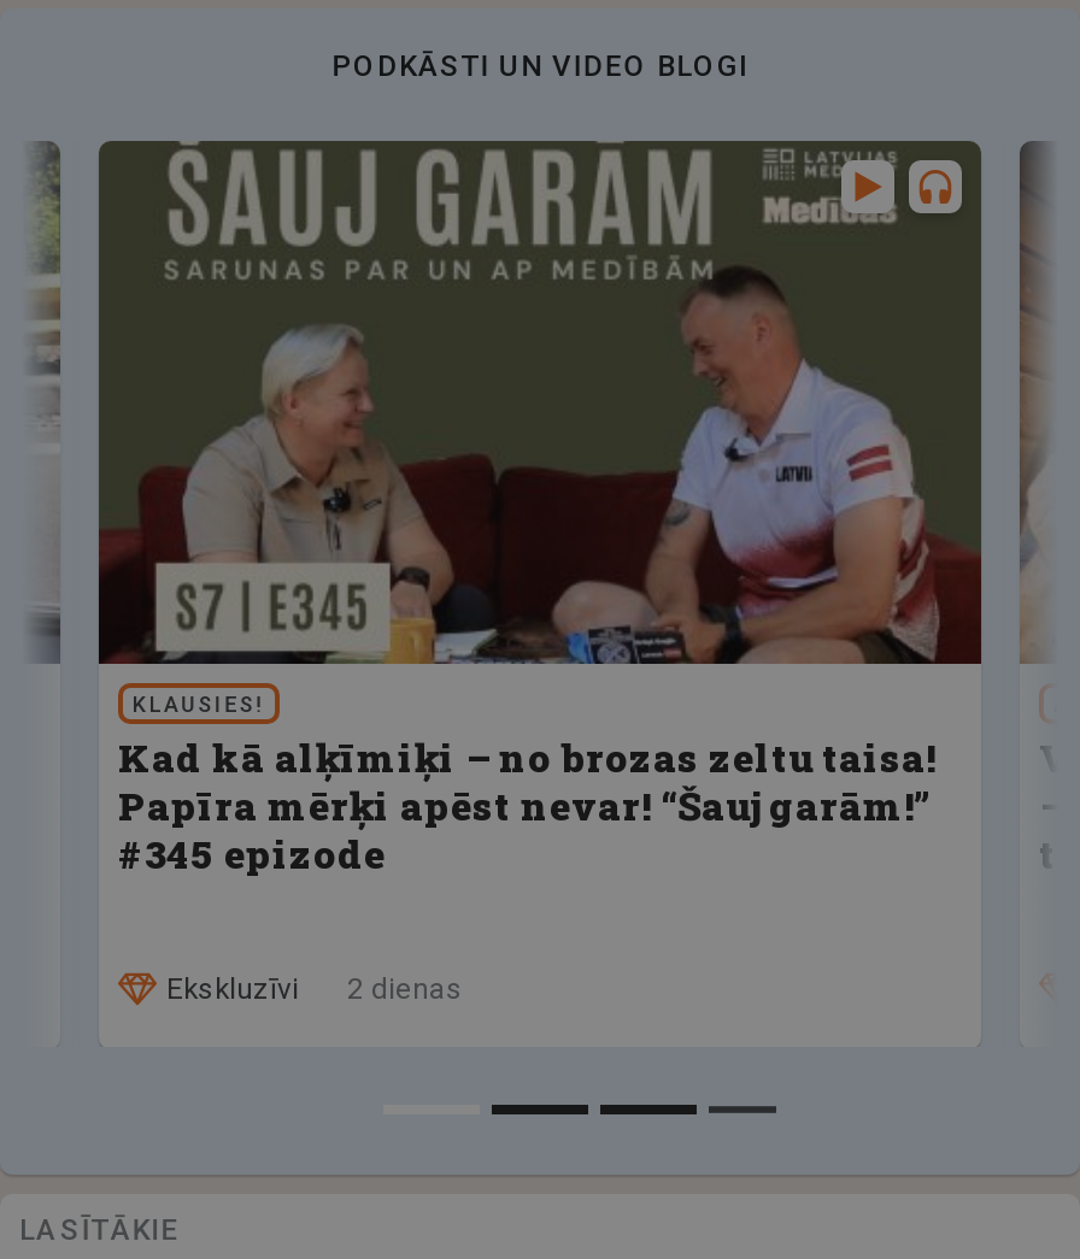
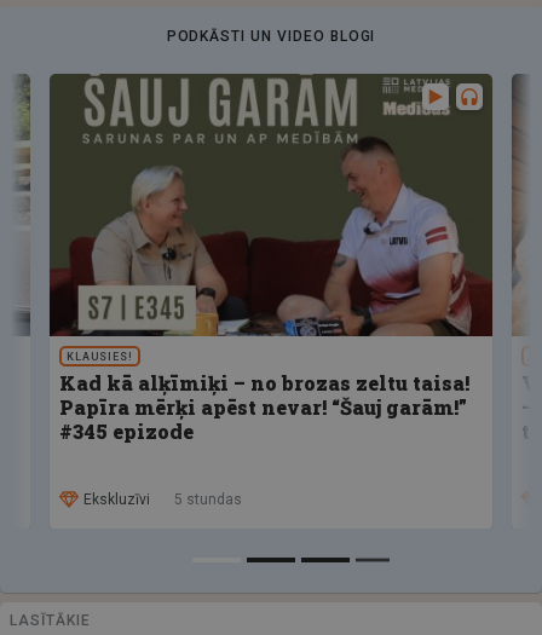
[166,972,463,1006] Ekskluzīvi 2 dienas -> [83,491,242,508] Ekskluzīvi 5 stundas

